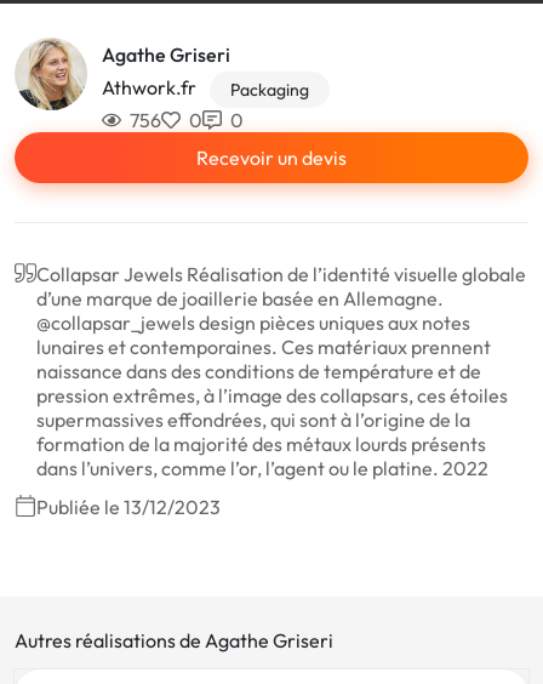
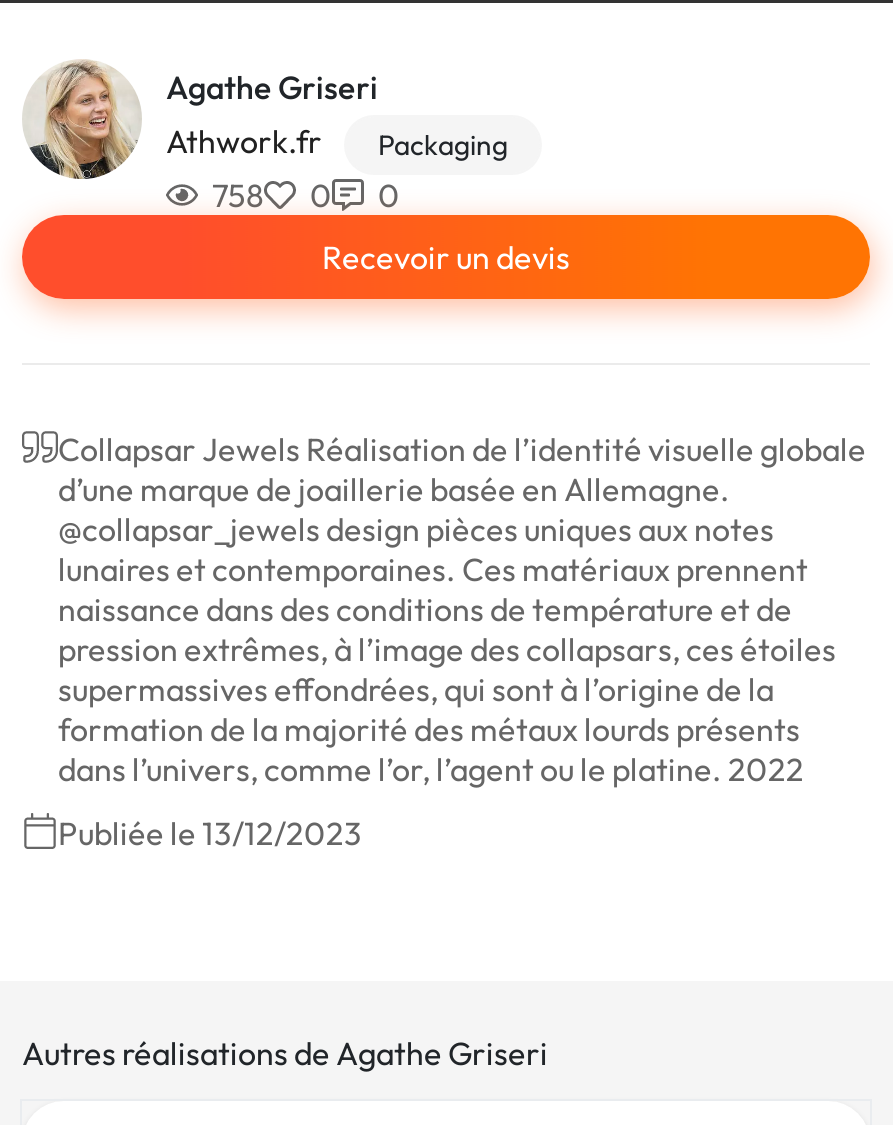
[126,108,161,132] 756 -> [206,175,264,215] 758

